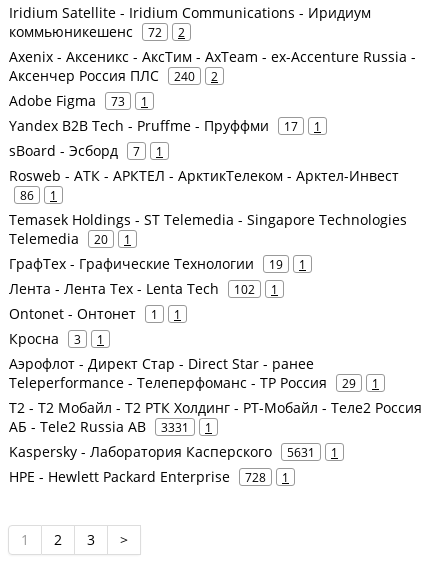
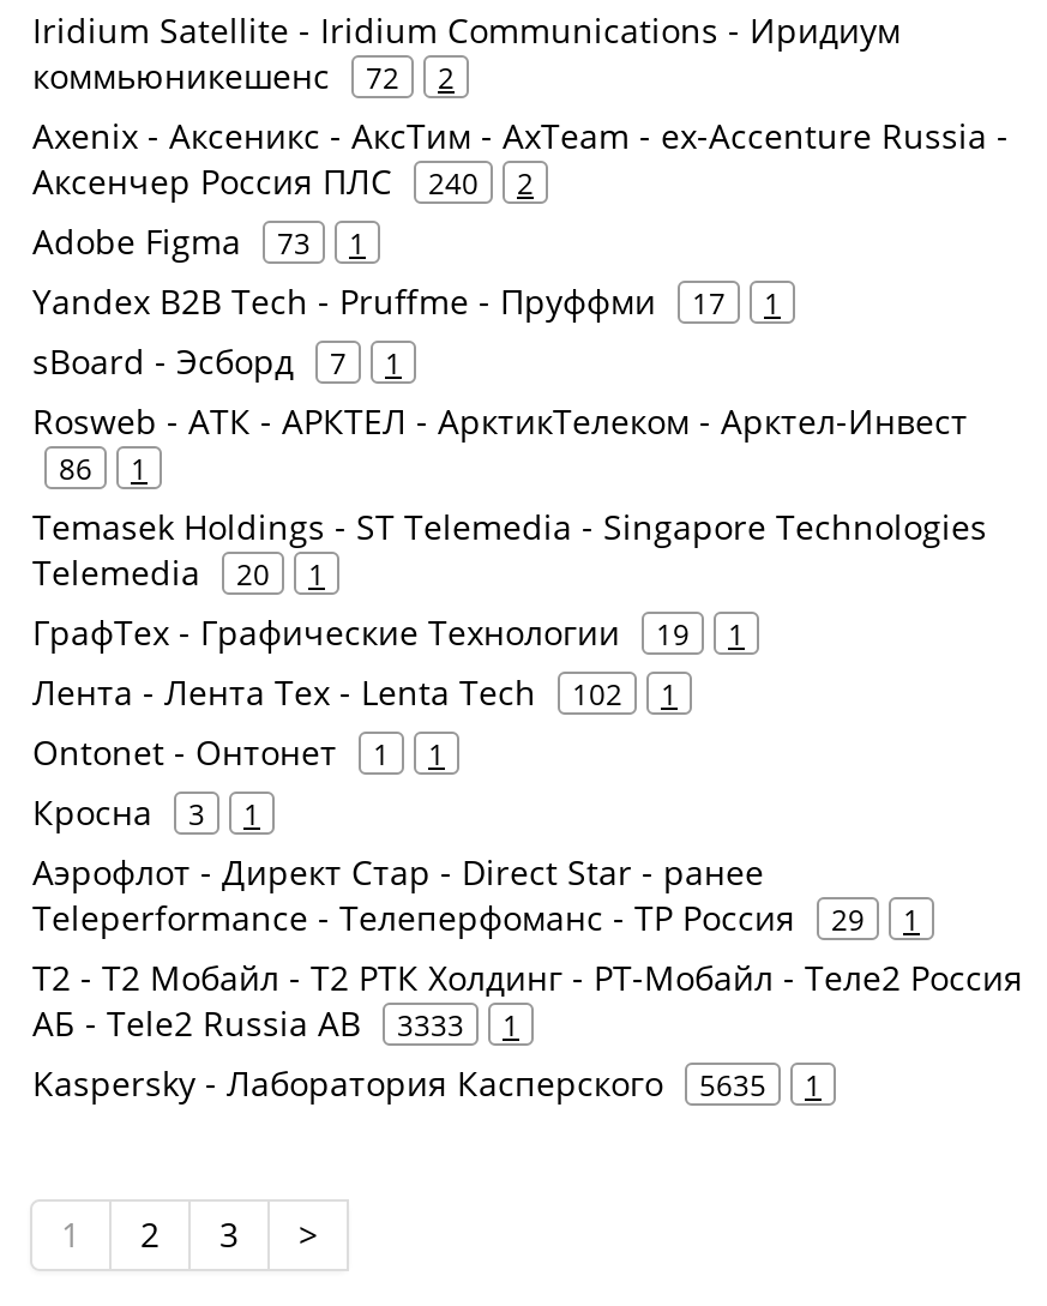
[161,419,189,435] 3331 -> [397,1006,464,1044] 3333
[9,444,338,486] 5631 | 1 | HPE - Hewlett Packard Enterprise | 728 -> [699,1066,766,1104] 5635

